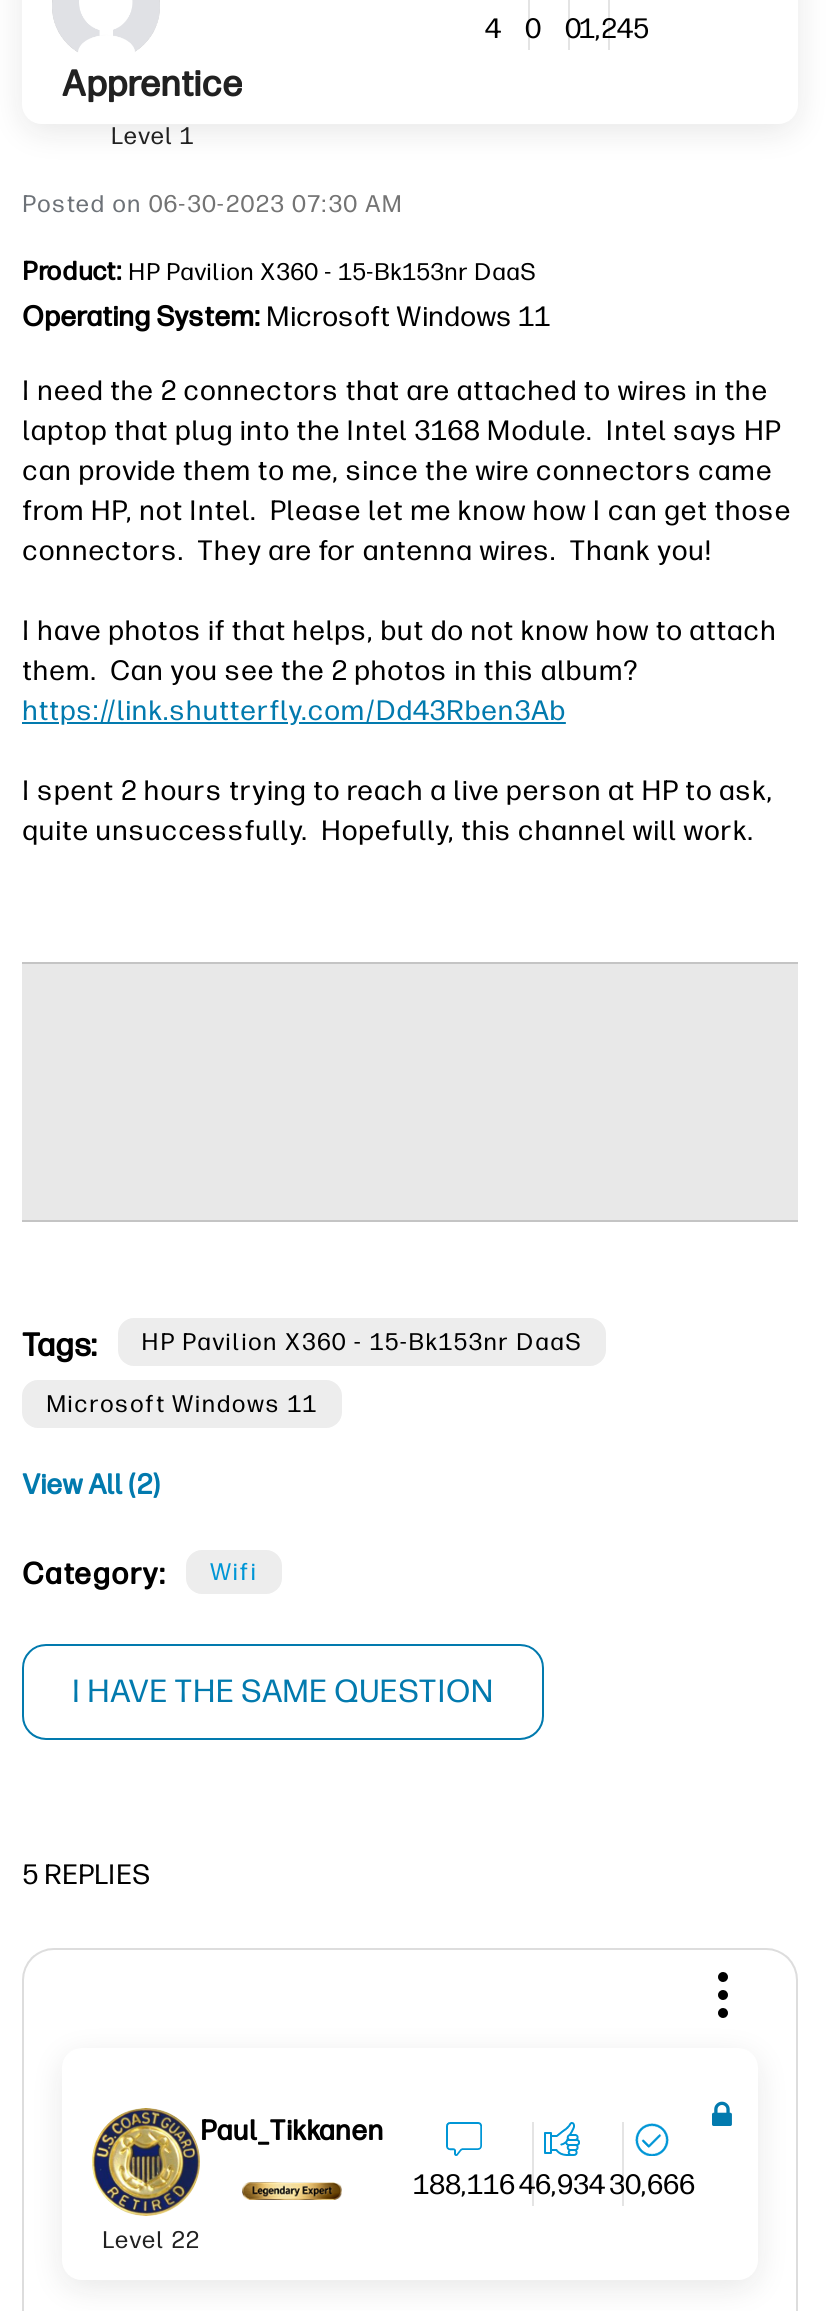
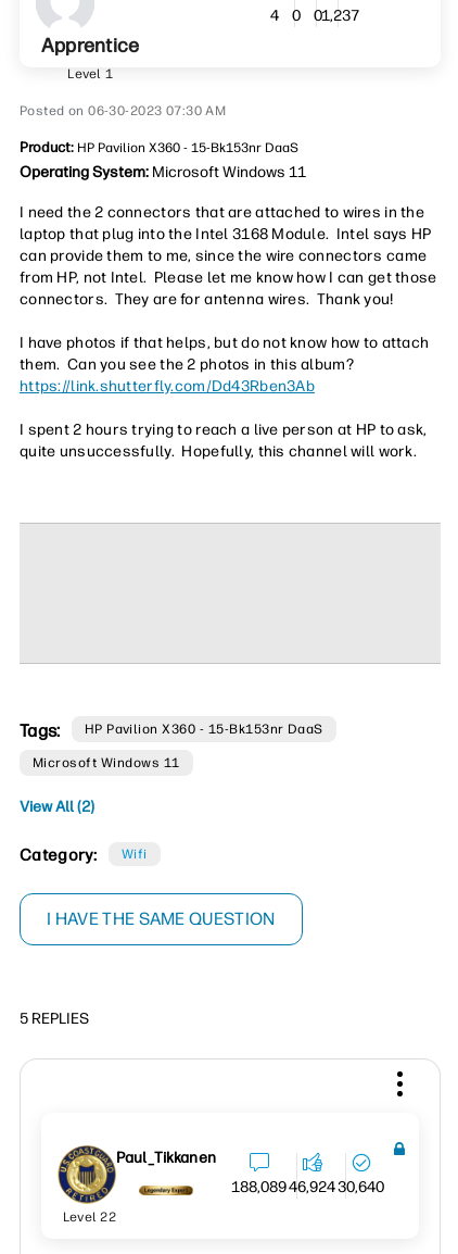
[485,11,649,46] 4 0 01,245 -> [271,6,360,25] 4 0 01,237
[413,2168,695,2202] 188,116 46,934 30,666 -> [232,1178,385,1196] 188,089 46,924 30,640

